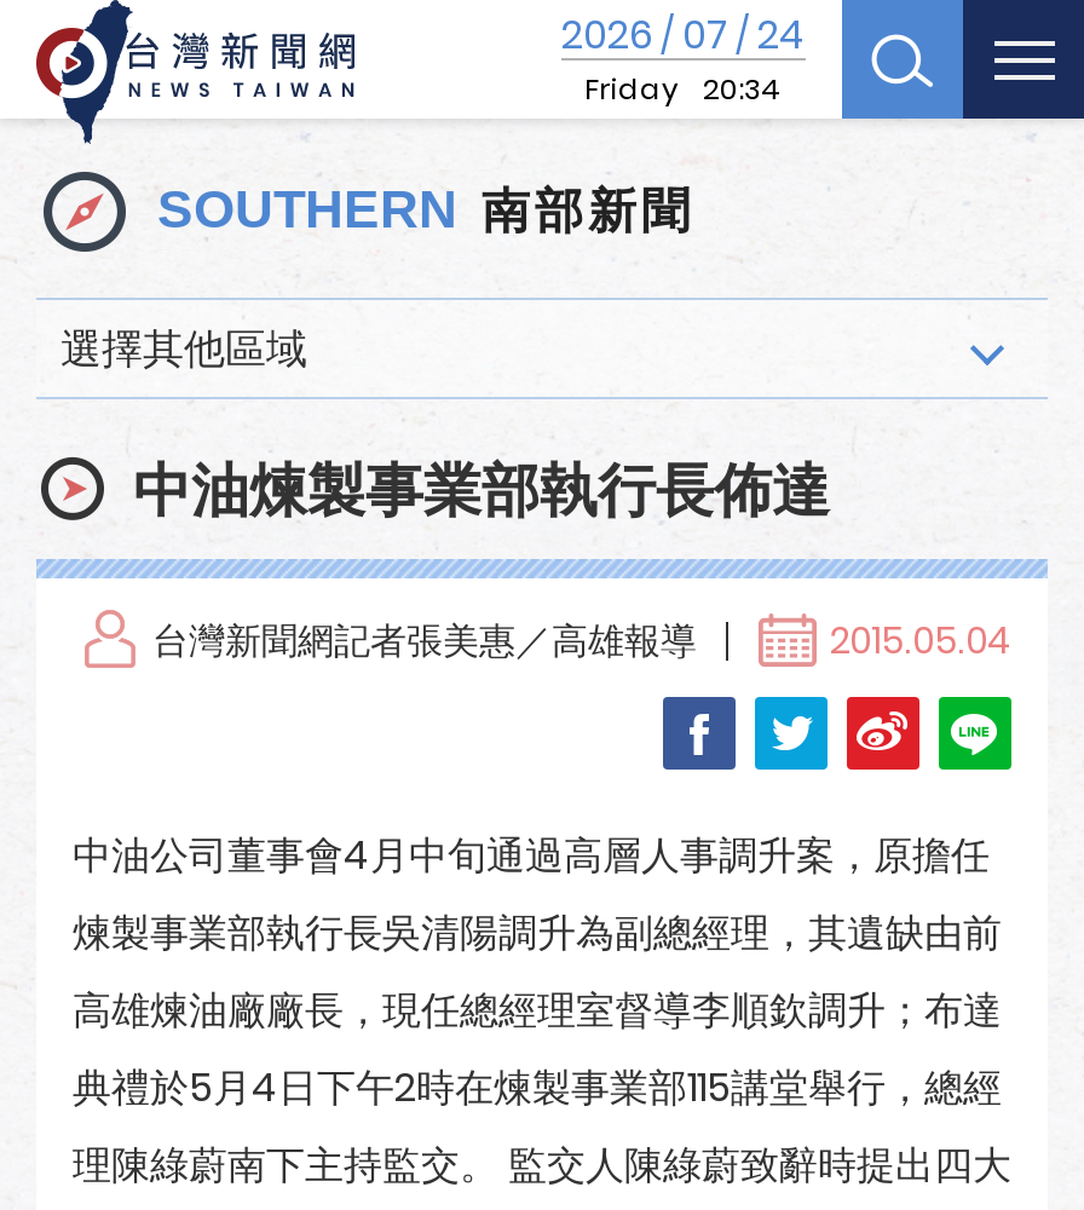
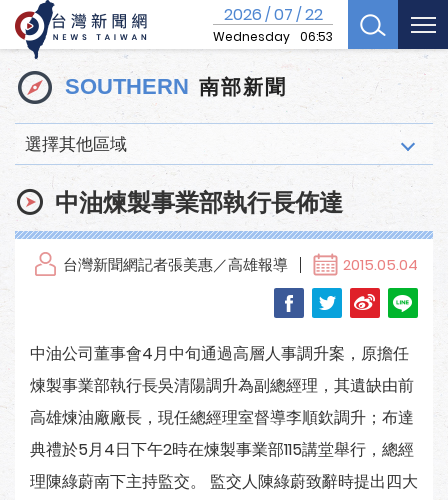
[561,7,806,109] 2026 / 07 / 24 | Friday 20:34 -> [213,3,333,45] 2026 / 07 / 22 | Wednesday 06:53

